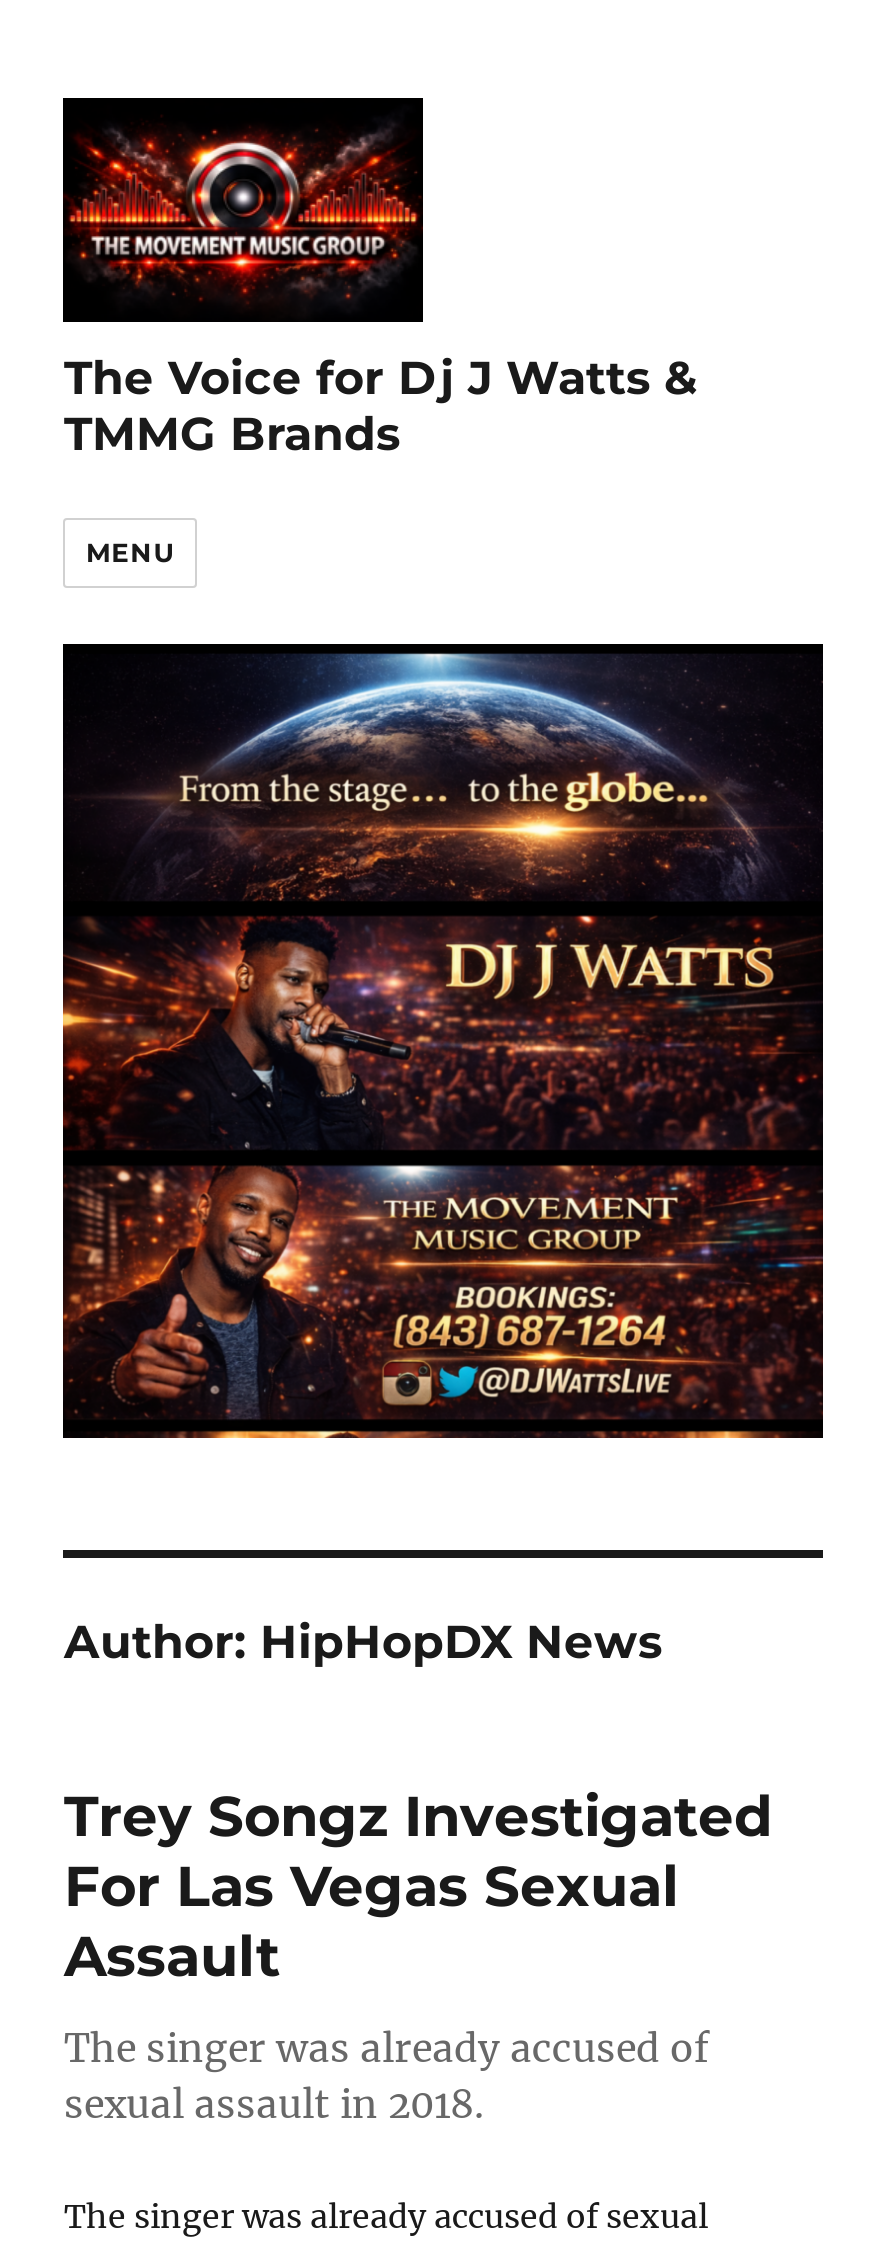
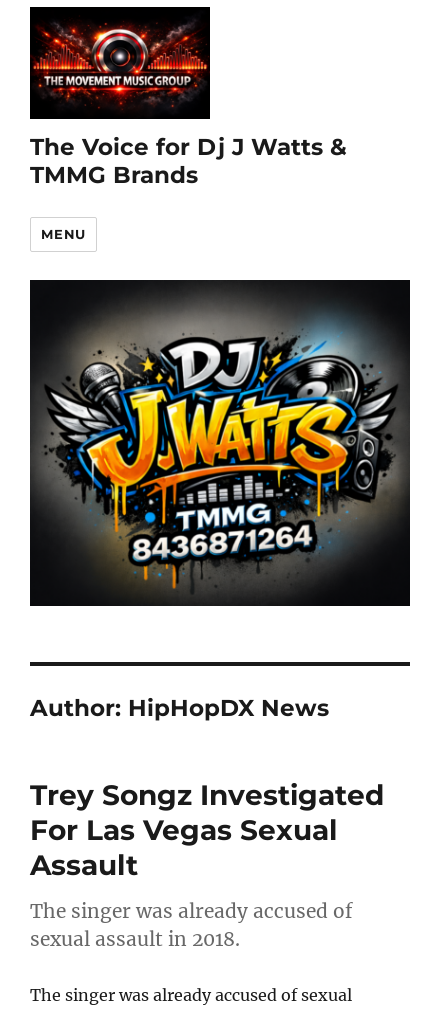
[61,652,823,1440] [image] -> [30,285,410,607] [image]

